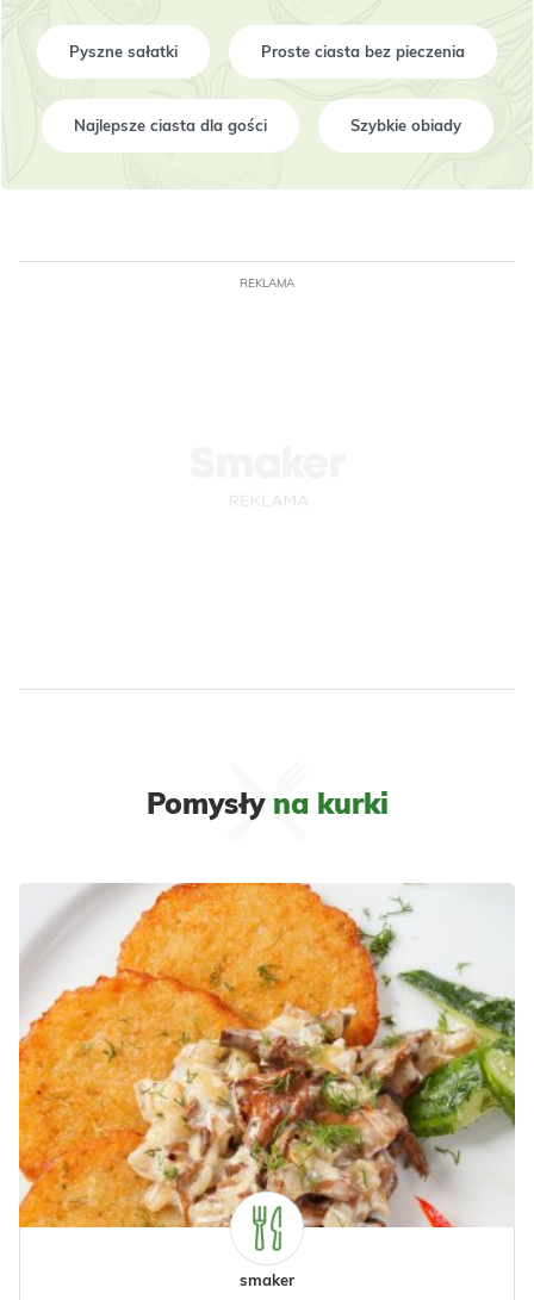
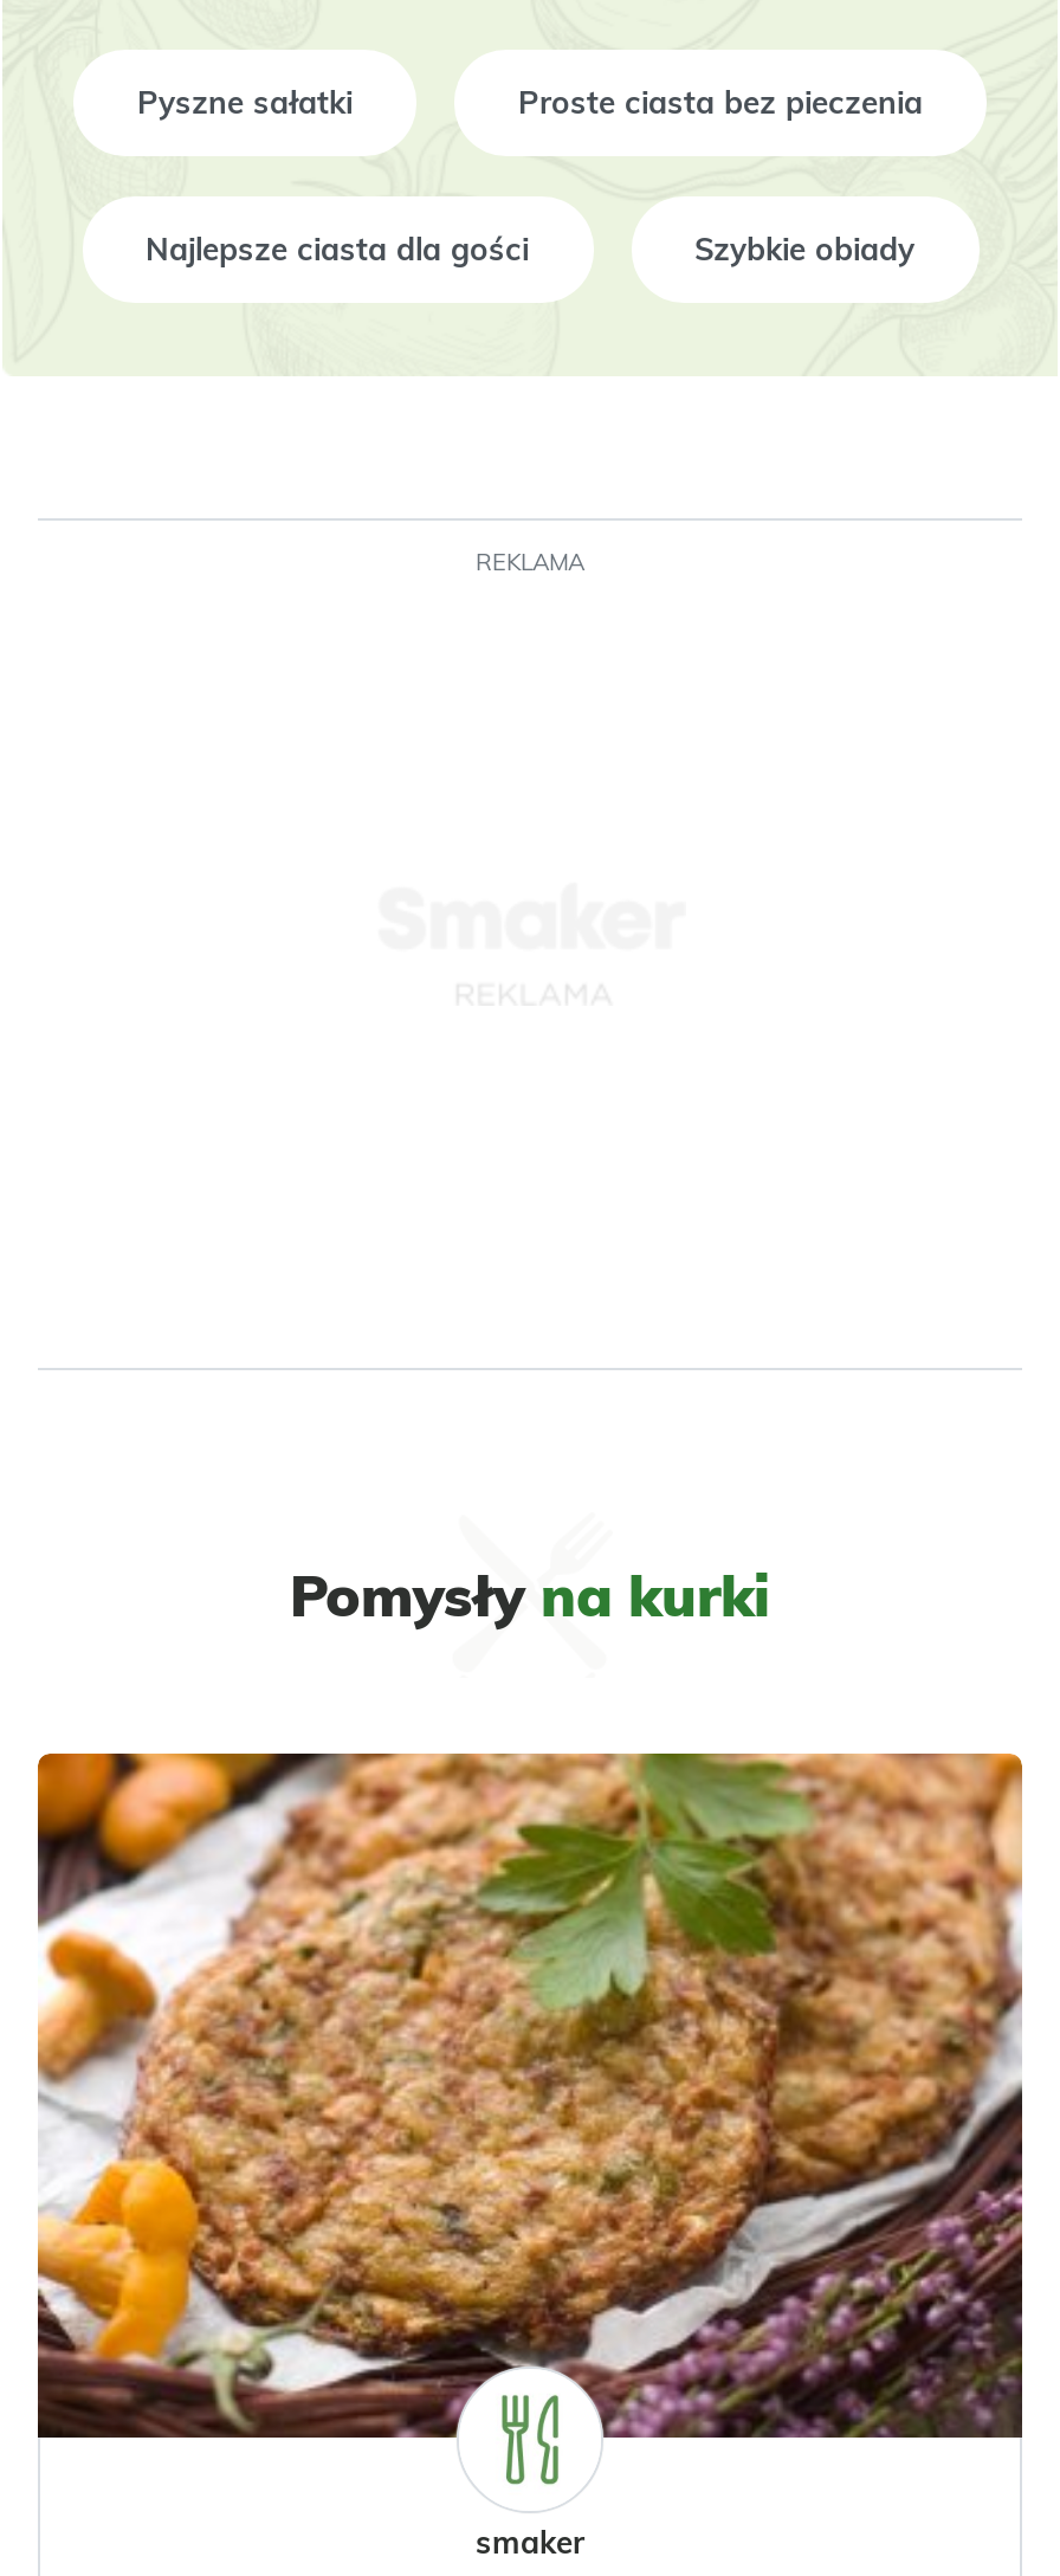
[18,883,516,1229] [image] -> [35,1751,1025,2440] [image]

